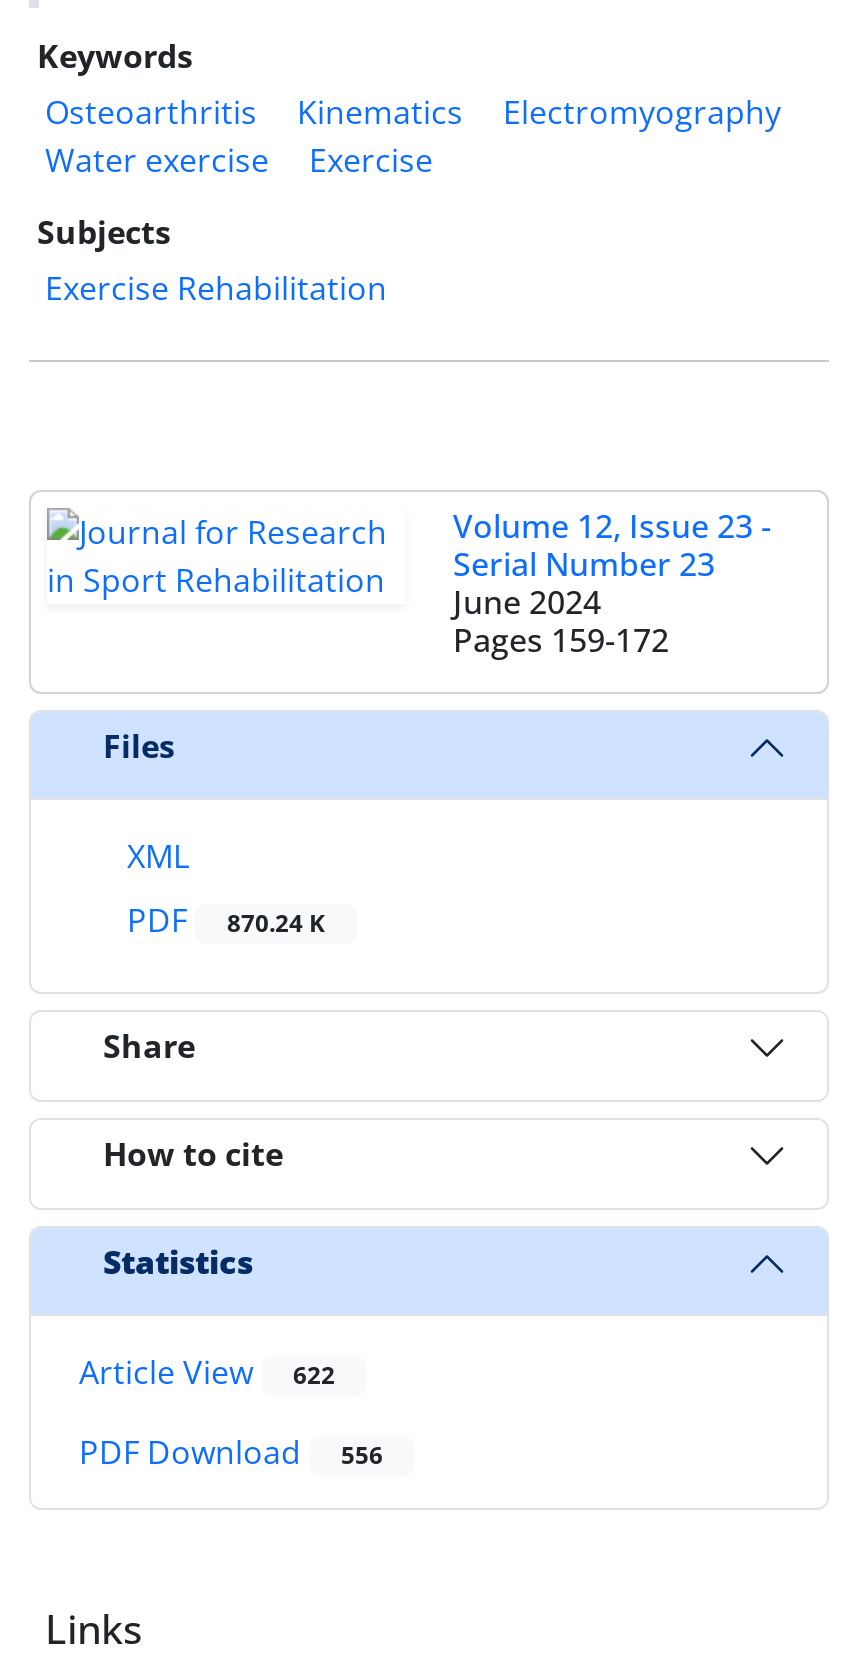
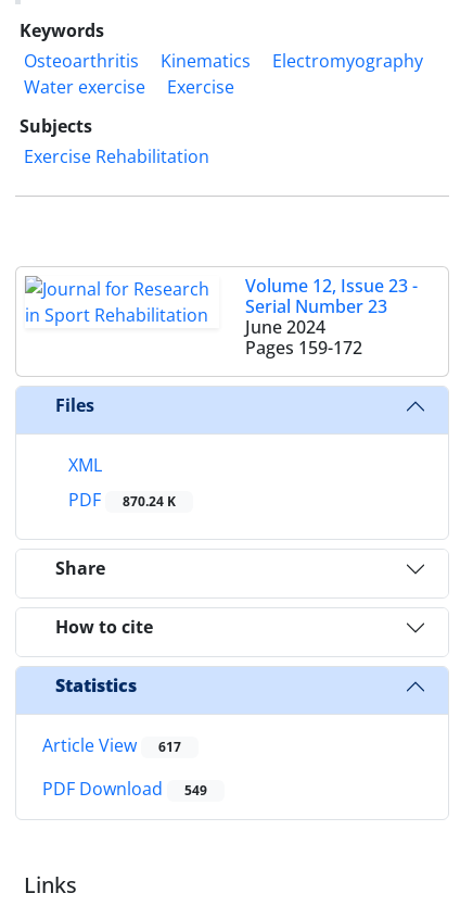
[79,1350,335,1394] Article View 622 -> [42,733,181,757] Article View 617
[79,1430,383,1474] PDF Download 556 -> [42,777,207,801] PDF Download 549

